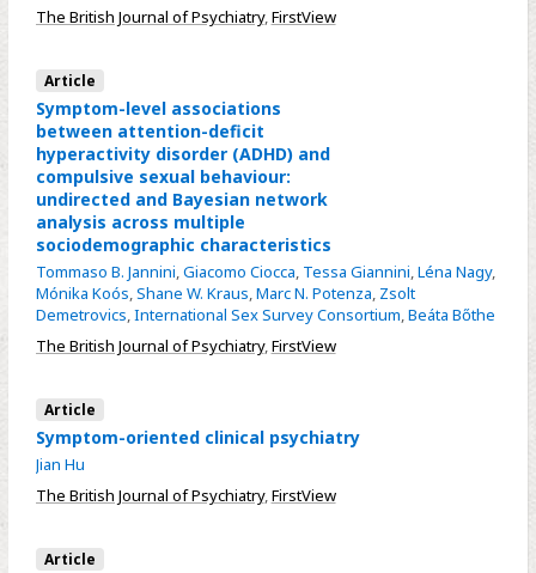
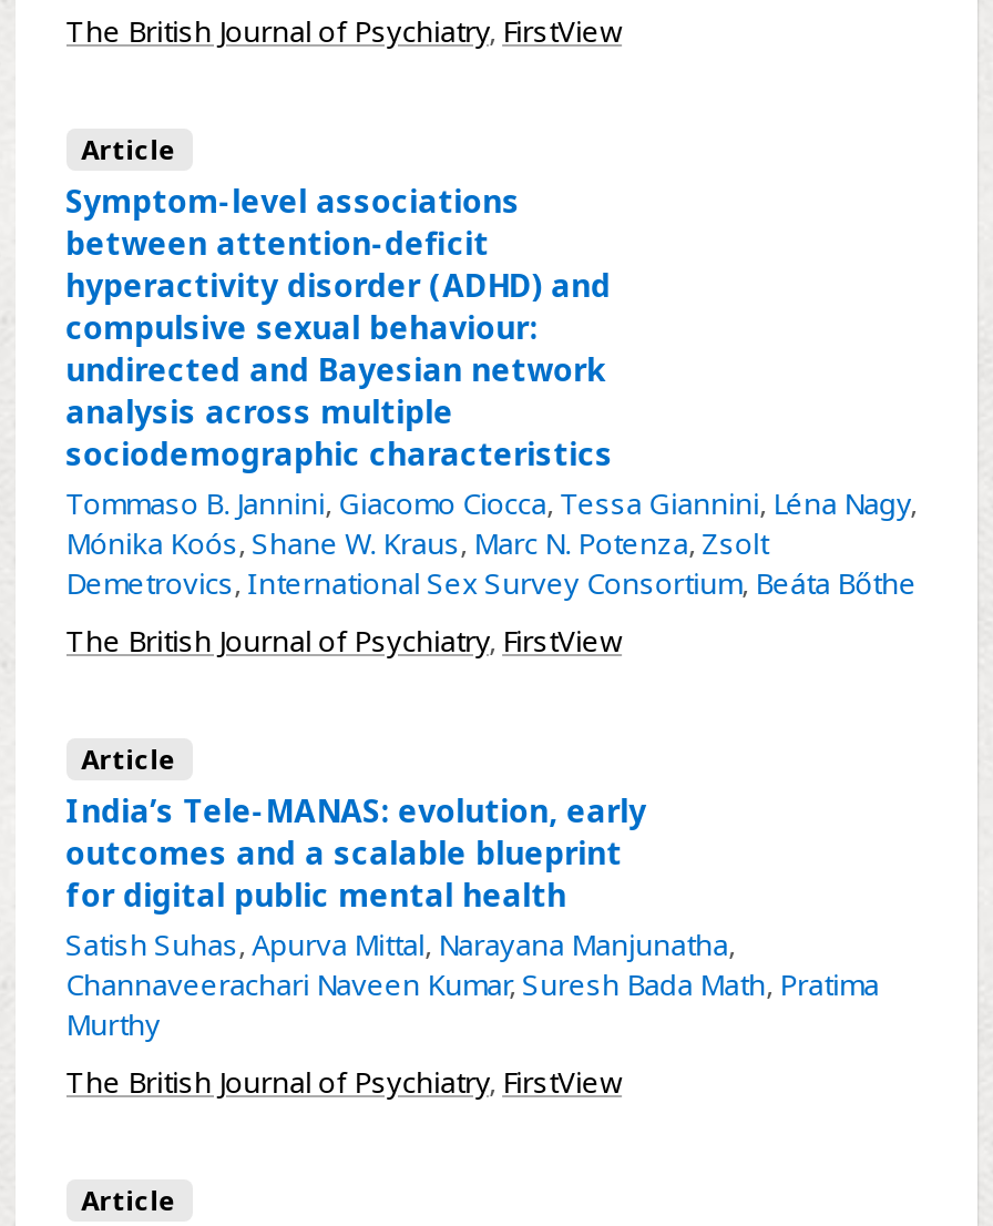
[35,426,360,475] Symptom-oriented clinical psychiatry | Jian Hu -> [66,789,879,1044] India’s Tele-MANAS: evolution, early | outcomes and a scalable blueprint | for digital public mental health | Satish Suhas, Apurva Mittal, Narayana Manjunatha, | Channaveerachari Naveen Kumar, Suresh Bada Math, Pratima | Murthy

